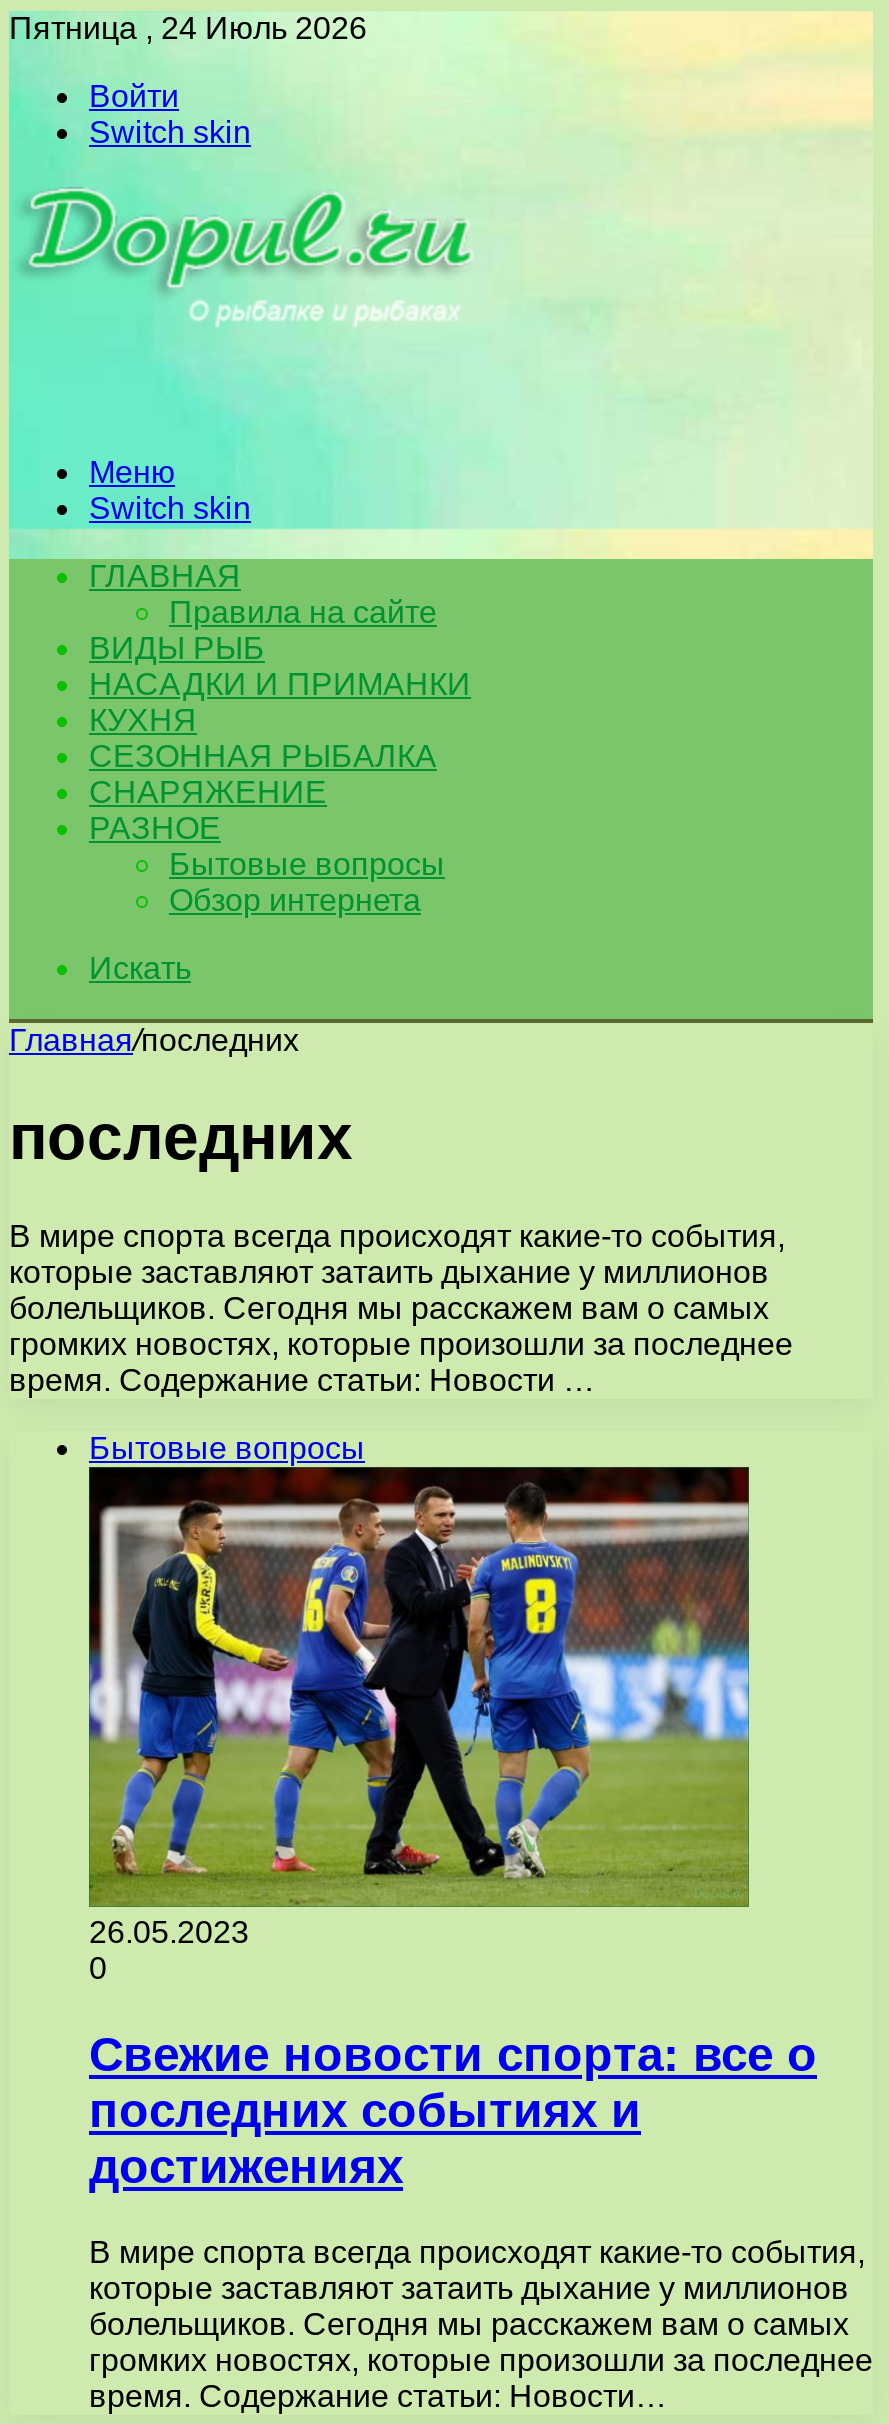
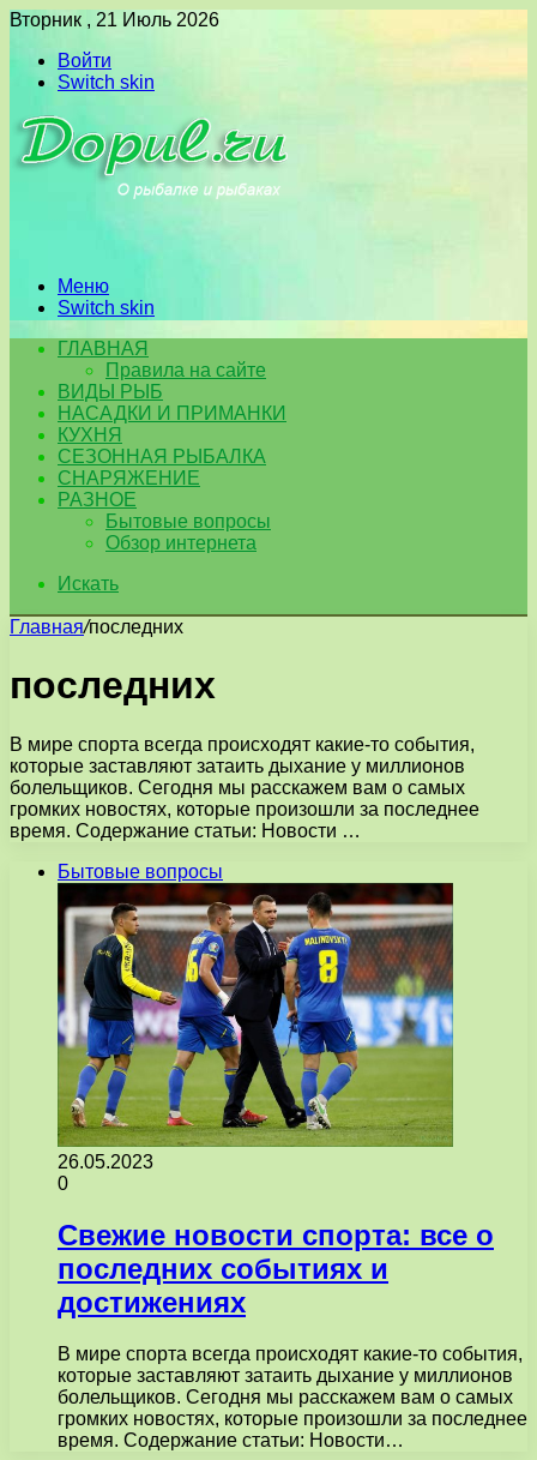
[9,11,367,45] Пятница , 24 Июль 2026 -> [10,10,219,30] Вторник , 21 Июль 2026

